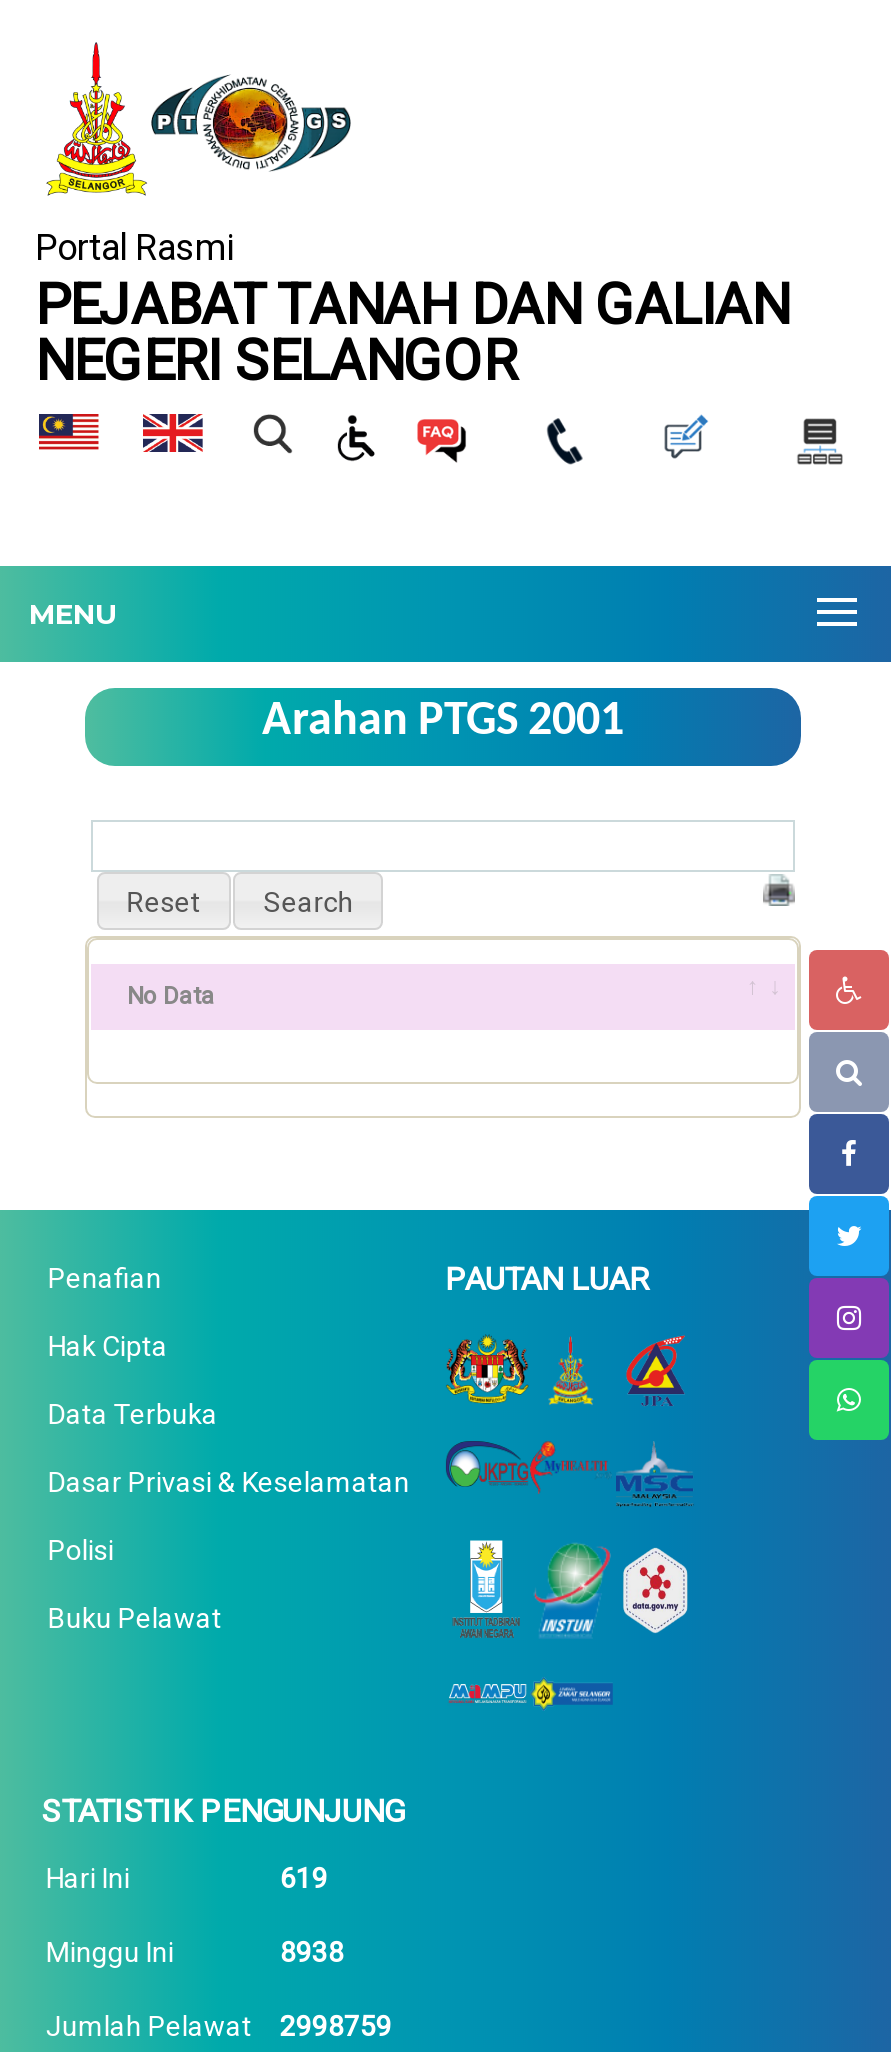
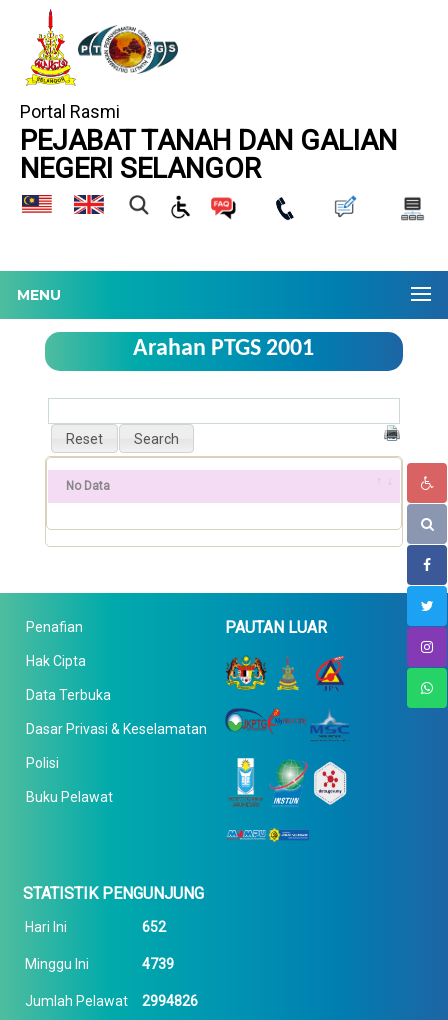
[280,1862,328,1894] 619 -> [142,919,166,935] 652
[280,1936,344,1968] 8938 -> [142,956,174,972] 4739
[46,2010,392,2042] Jumlah Pelawat 2998759 -> [25,993,198,1009] Jumlah Pelawat 2994826

